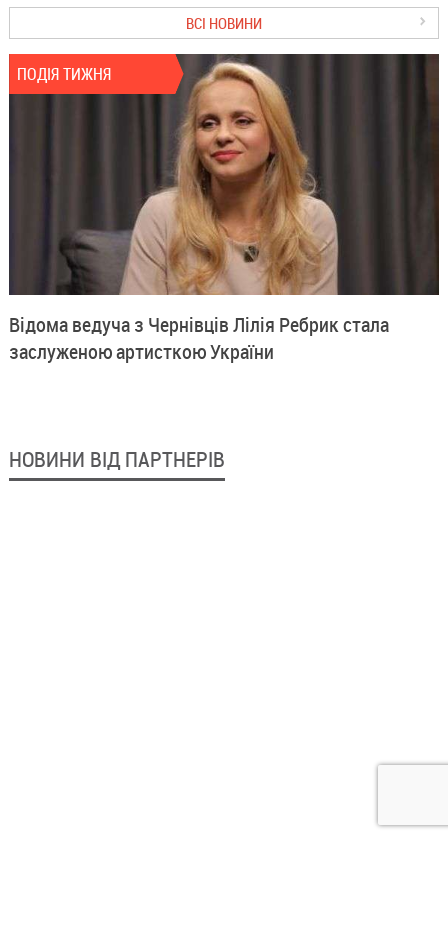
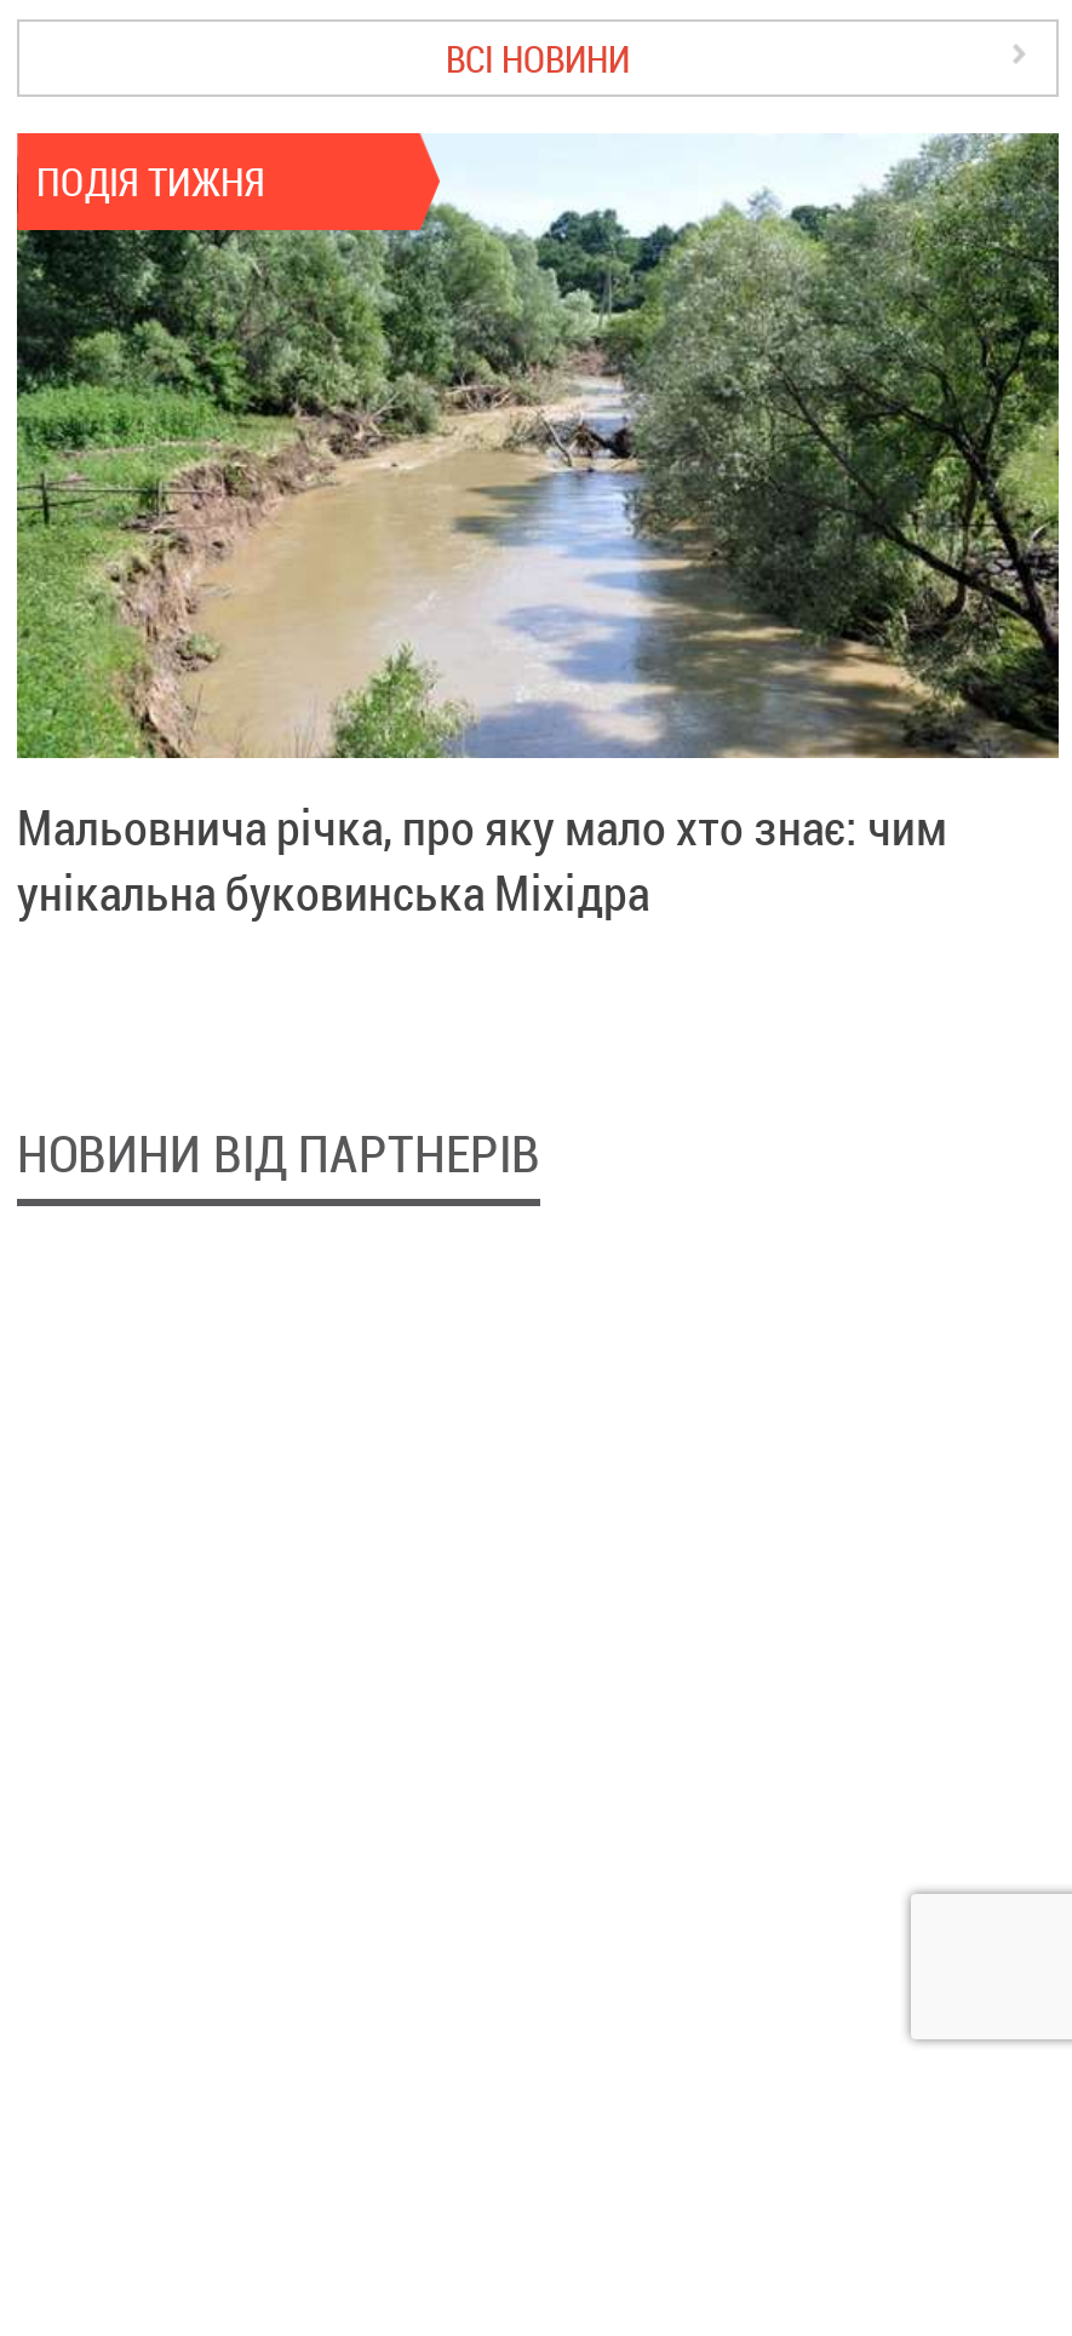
[8,53,440,365] [image] | Відома ведуча з Чернівців Лілія Ребрик стала | заслуженою артисткою України -> [15,133,1061,925] [image] | Мальовнича річка, про яку мало хто знає: чим | унікальна буковинська Міхідра

